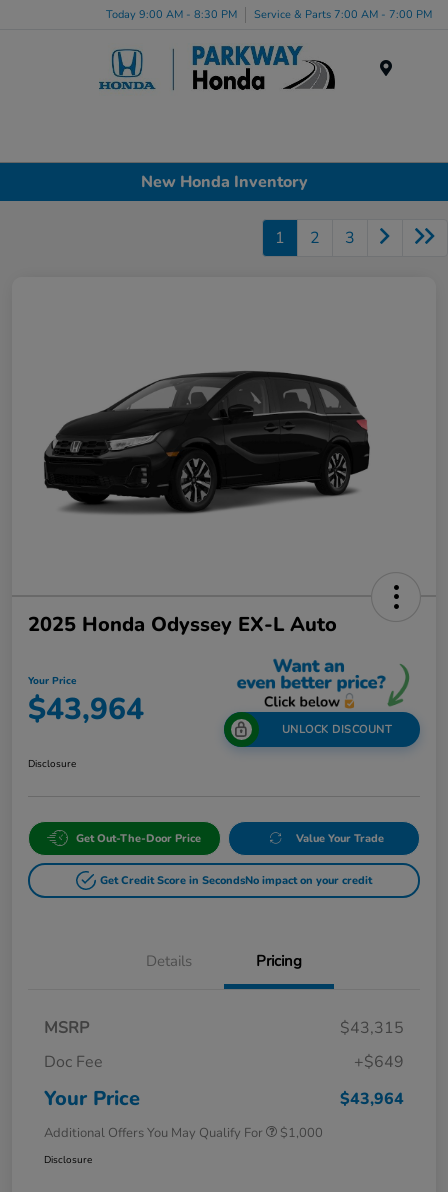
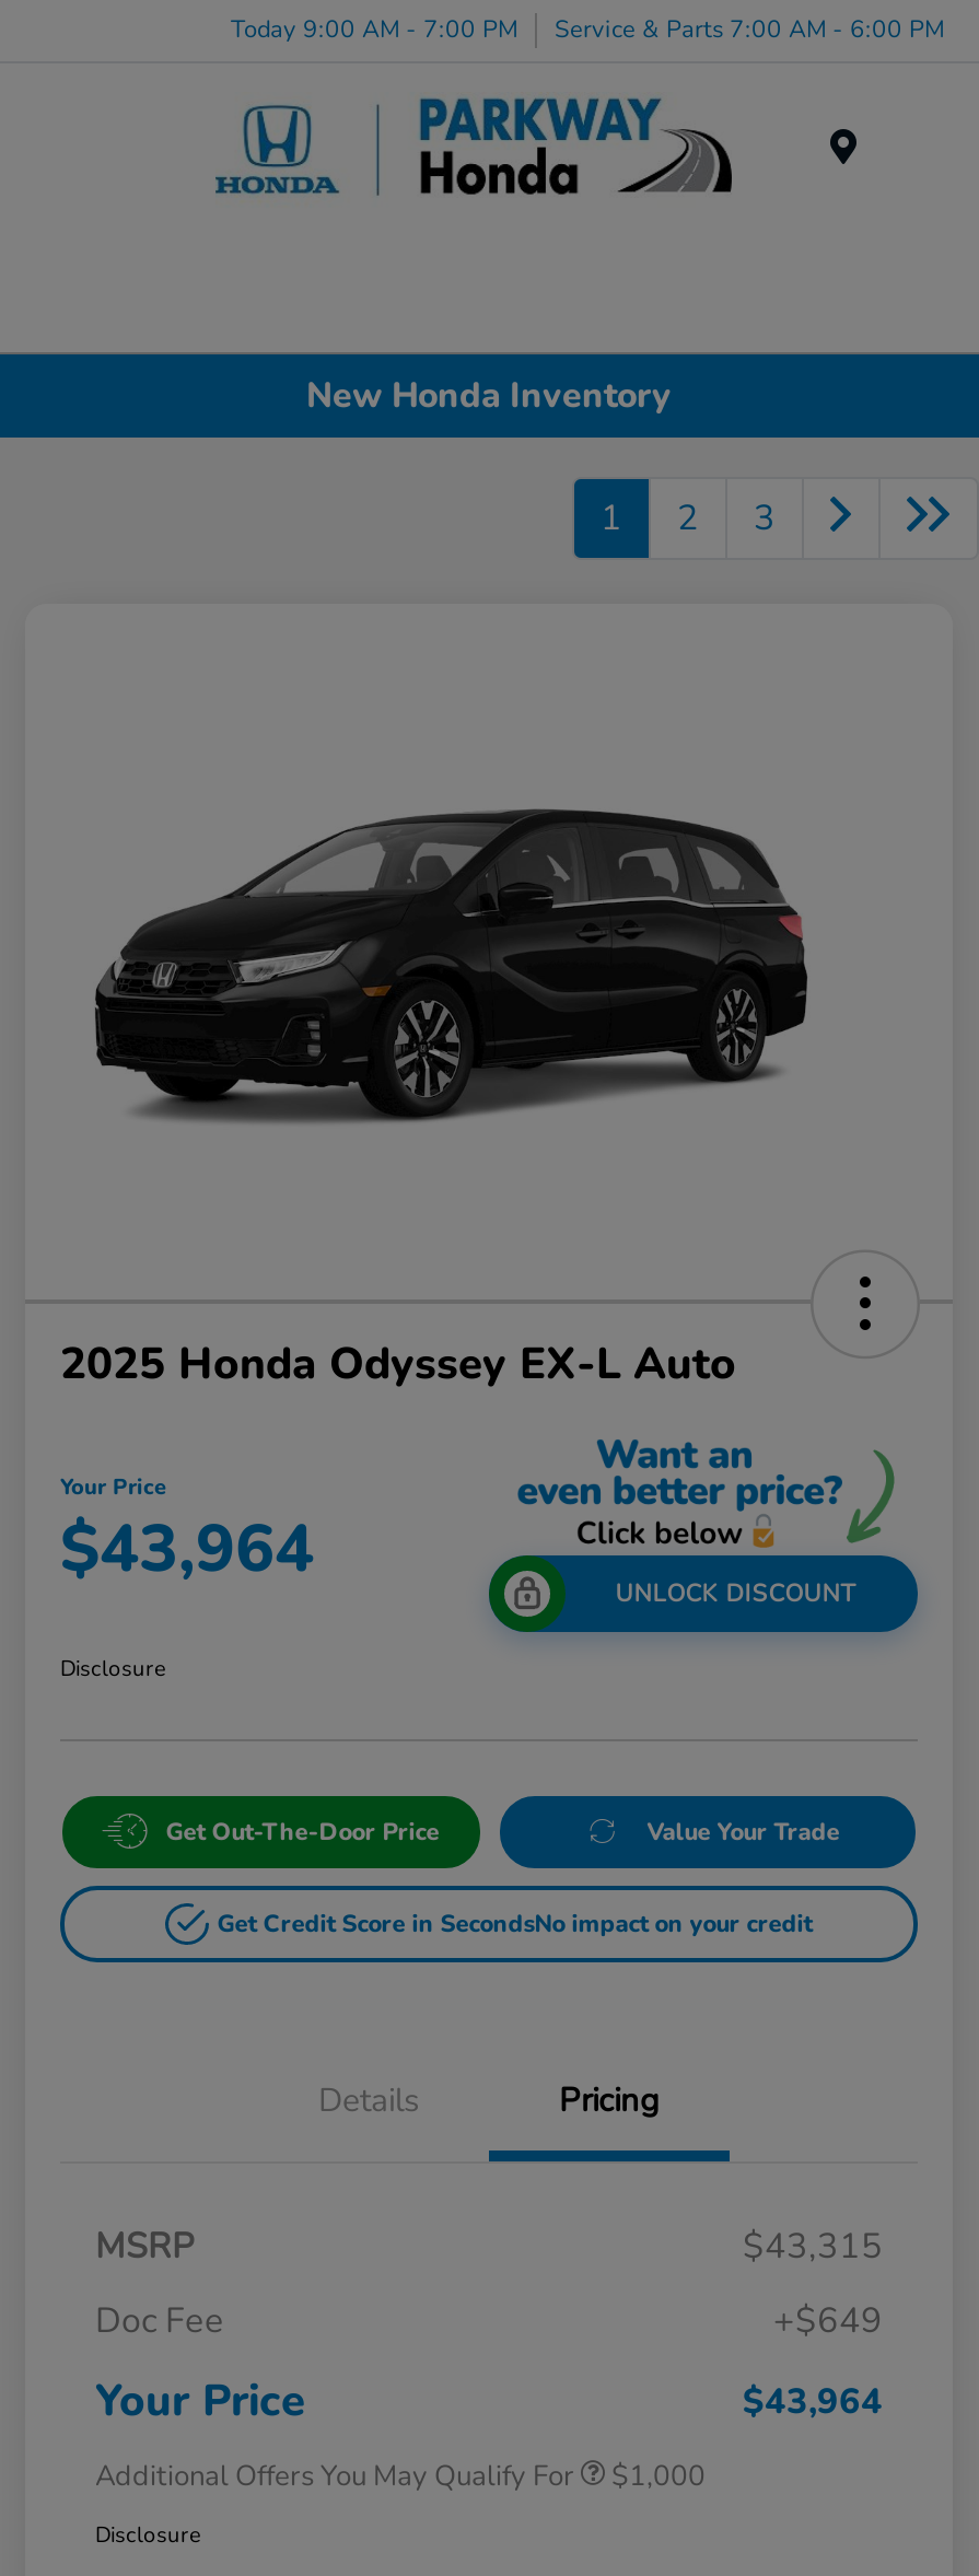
[106,6,237,21] Today 9:00 AM - 8:30 PM -> [231,12,517,45] Today 9:00 AM - 7:00 PM
[254,6,432,21] Service & Parts 7:00 AM - 7:00 PM -> [555,12,944,45] Service & Parts 7:00 AM - 6:00 PM

